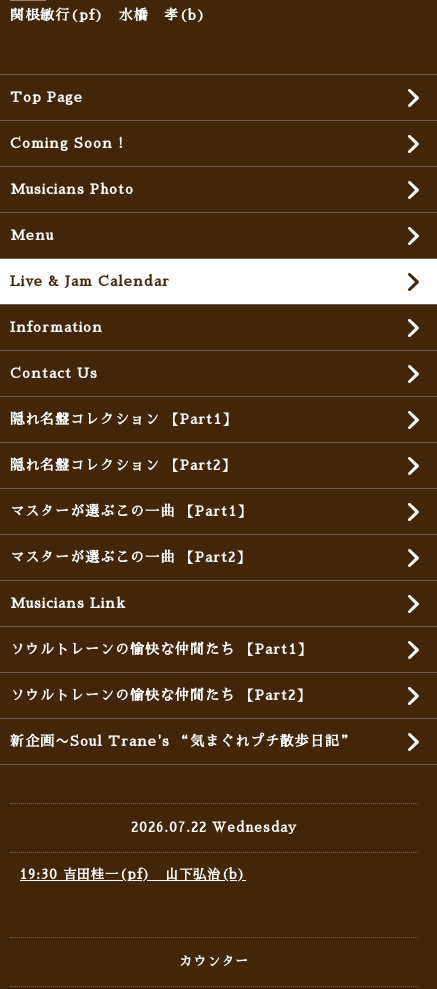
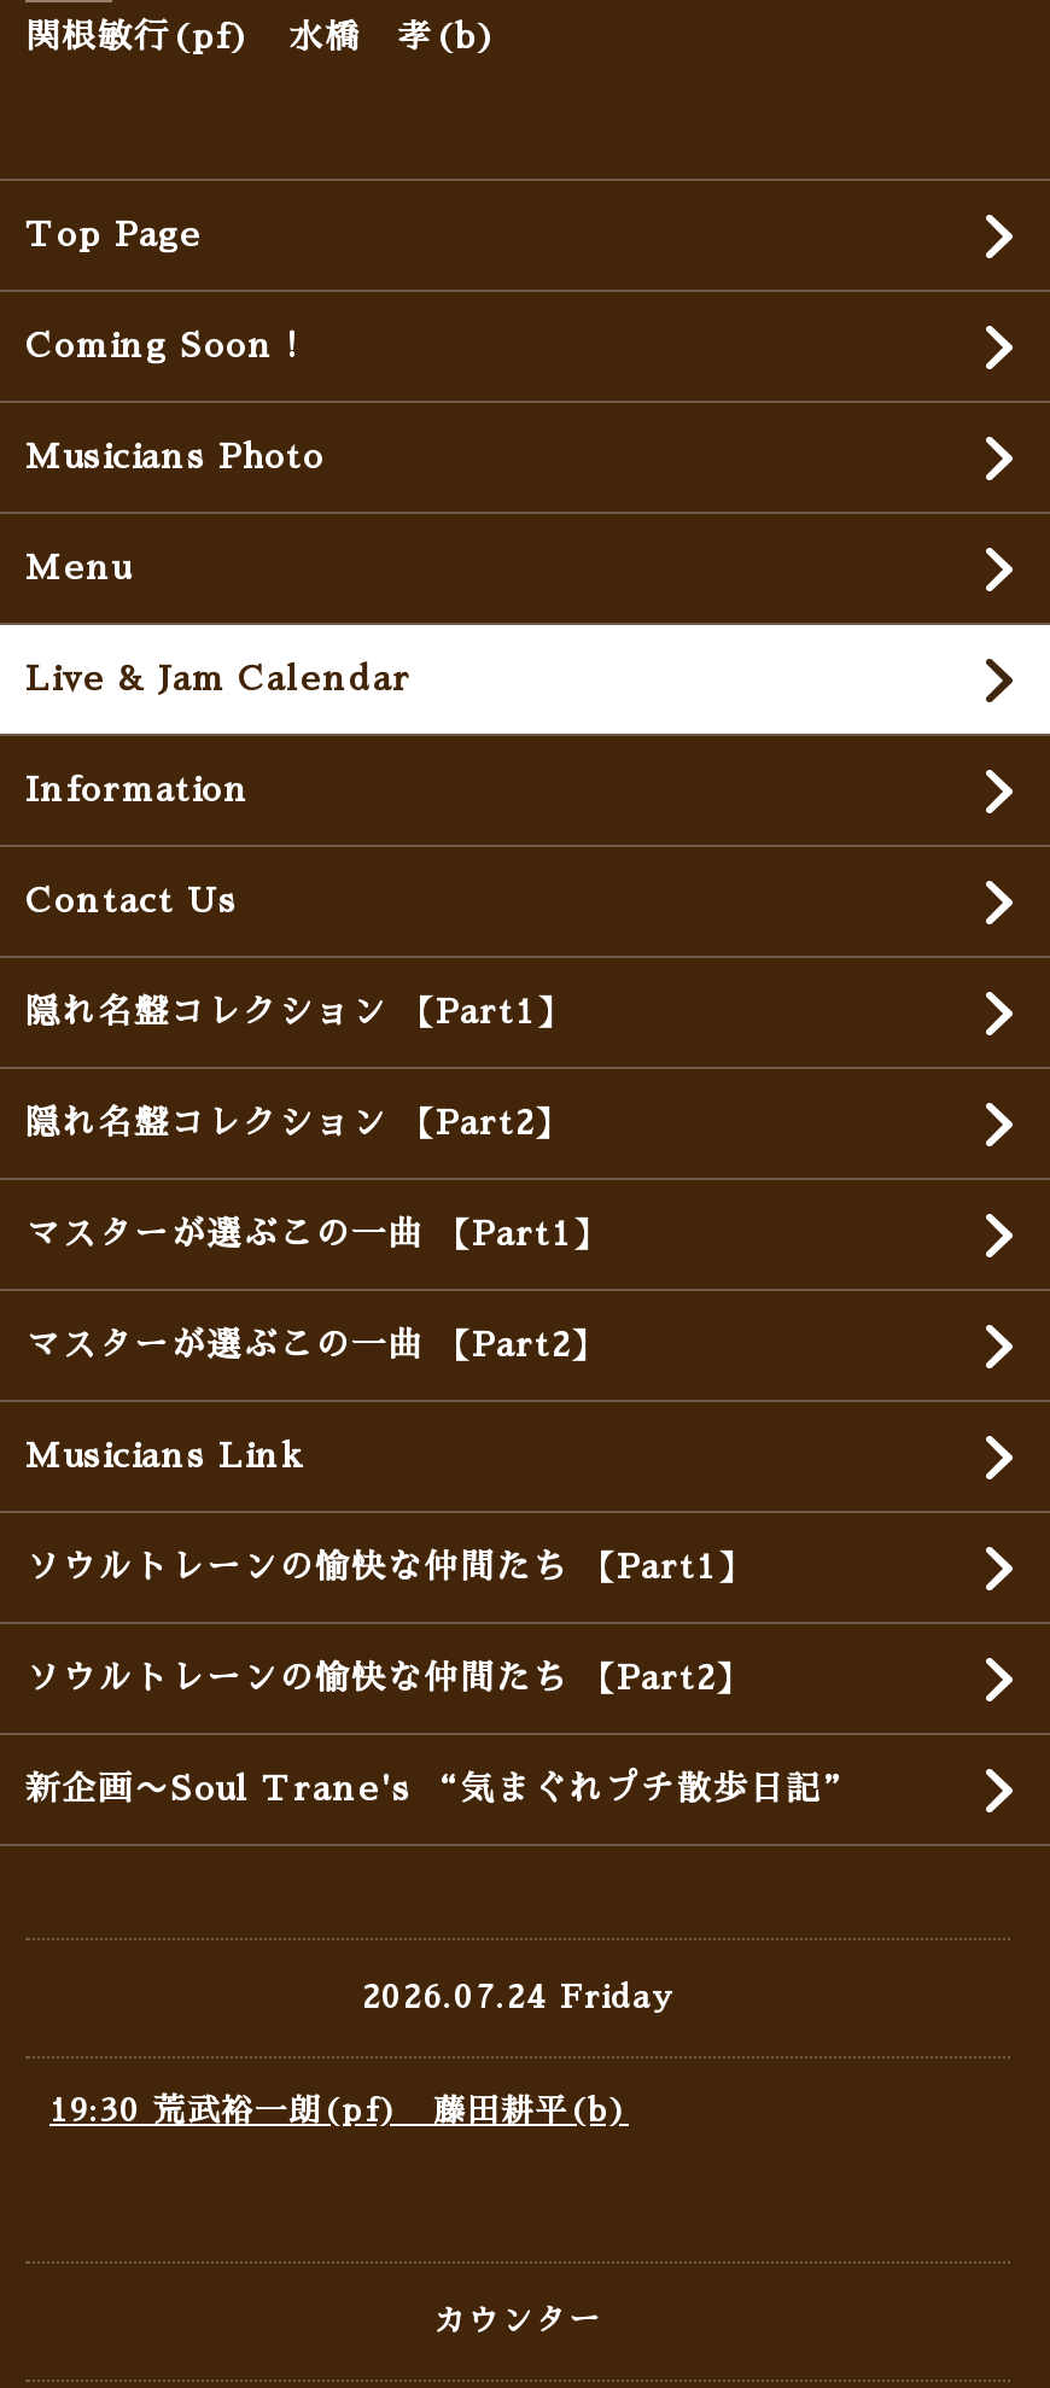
[131,821,297,834] 2026.07.22 Wednesday -> [362,1982,673,2013] 2026.07.24 Friday
[20,868,246,881] 19:30 吉田桂一(pf) 山下弘治(b) -> [49,2095,629,2126] 19:30 荒武裕一朗(pf) 藤田耕平(b)

